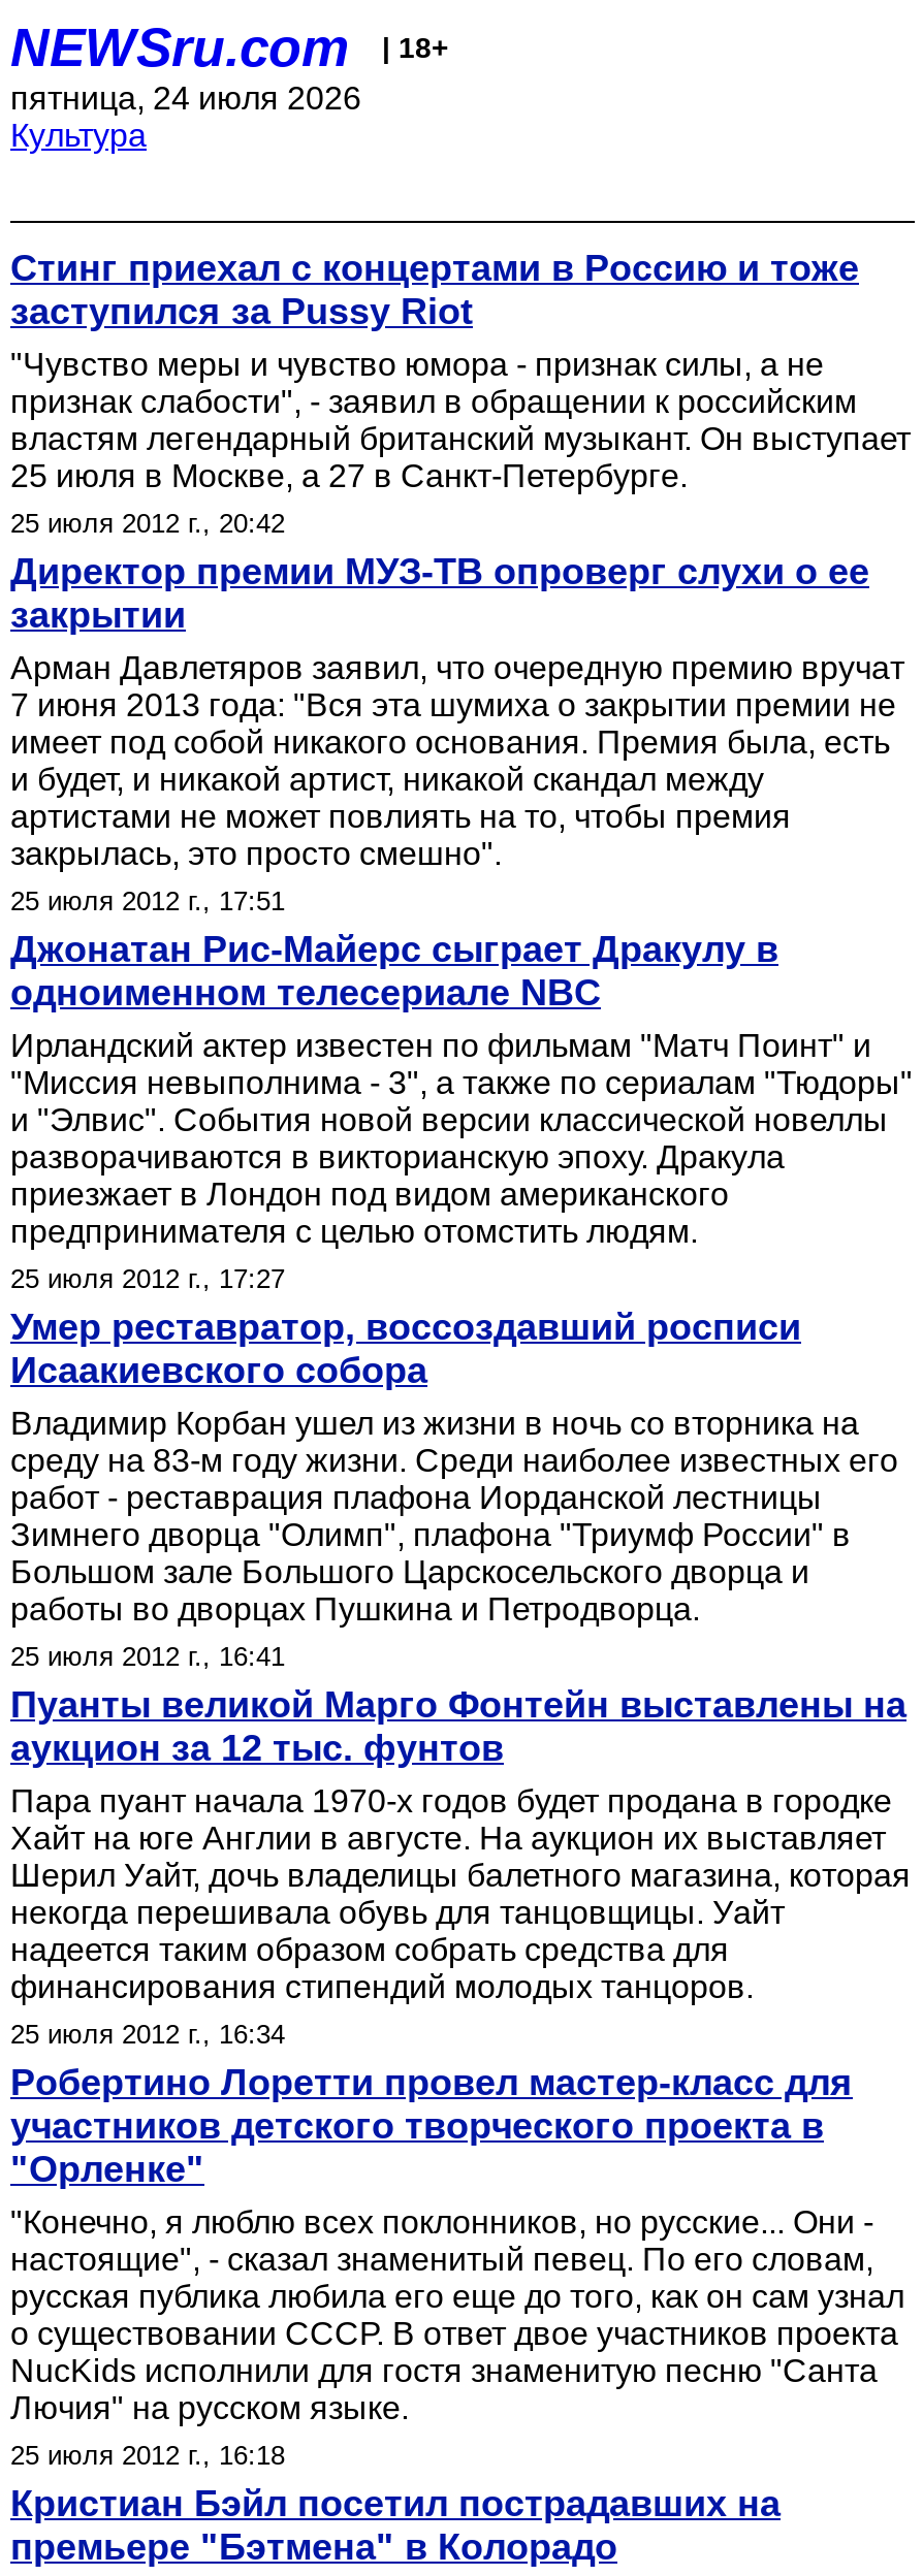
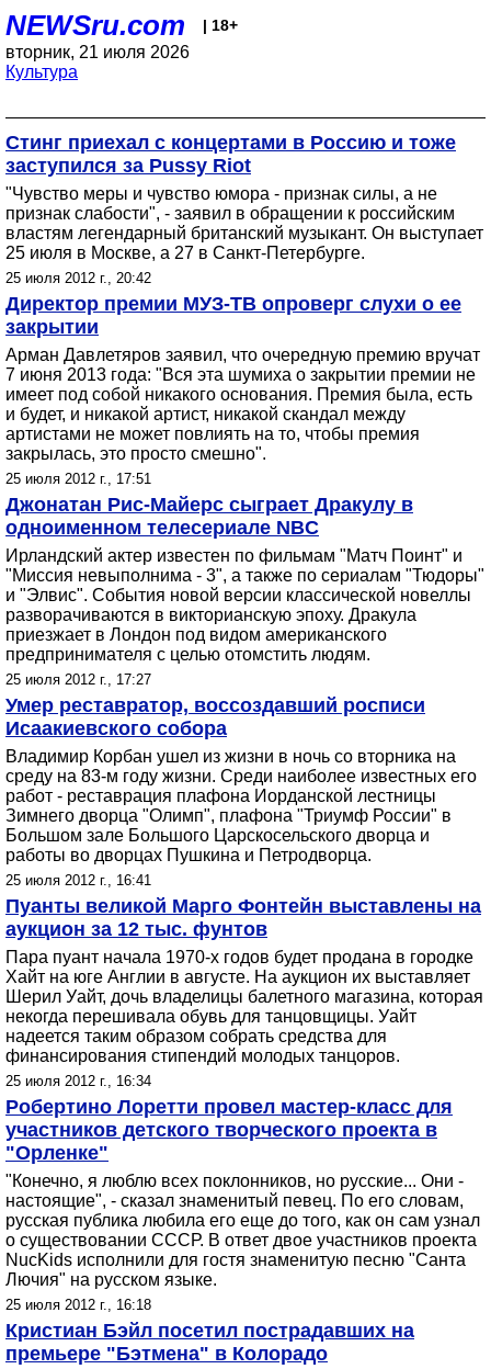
[10,81,361,116] пятница, 24 июля 2026 -> [5,43,190,61] вторник, 21 июля 2026

